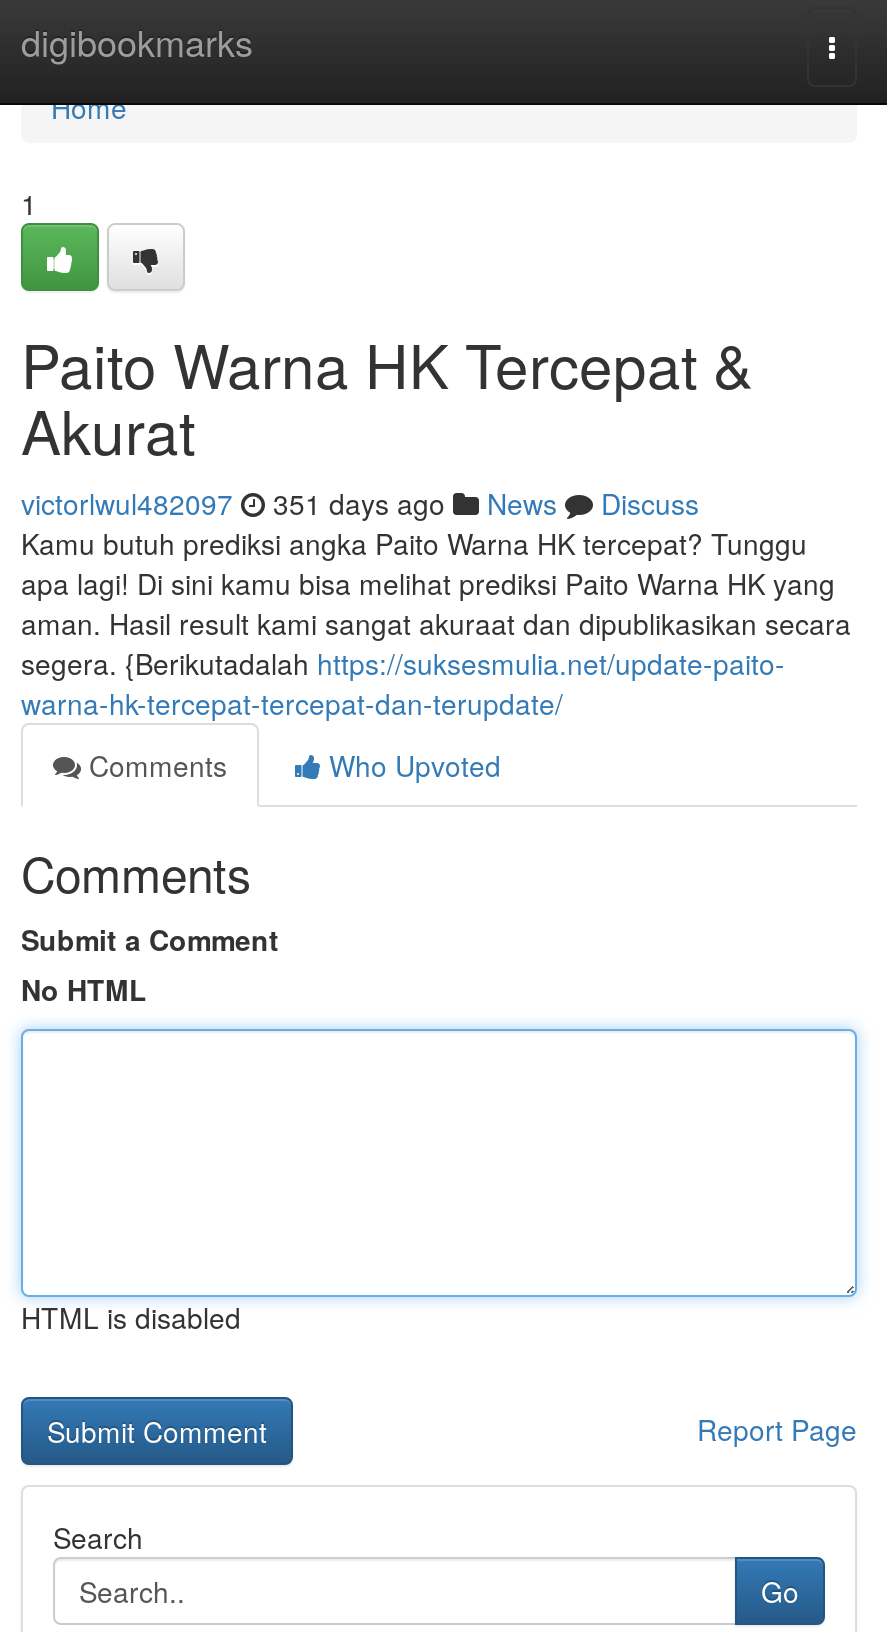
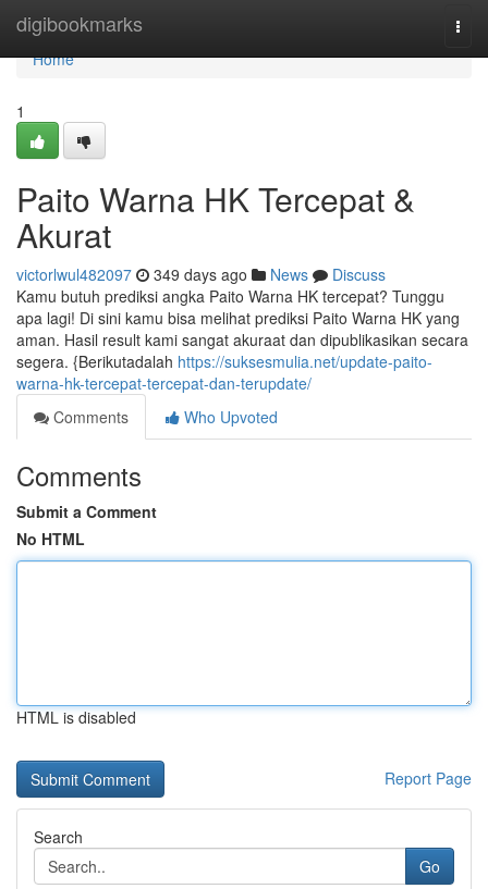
[21,483,699,523] victorlwul482097 351 days ago News Discuss -> [16,263,386,285] victorlwul482097 349 days ago News Discuss

